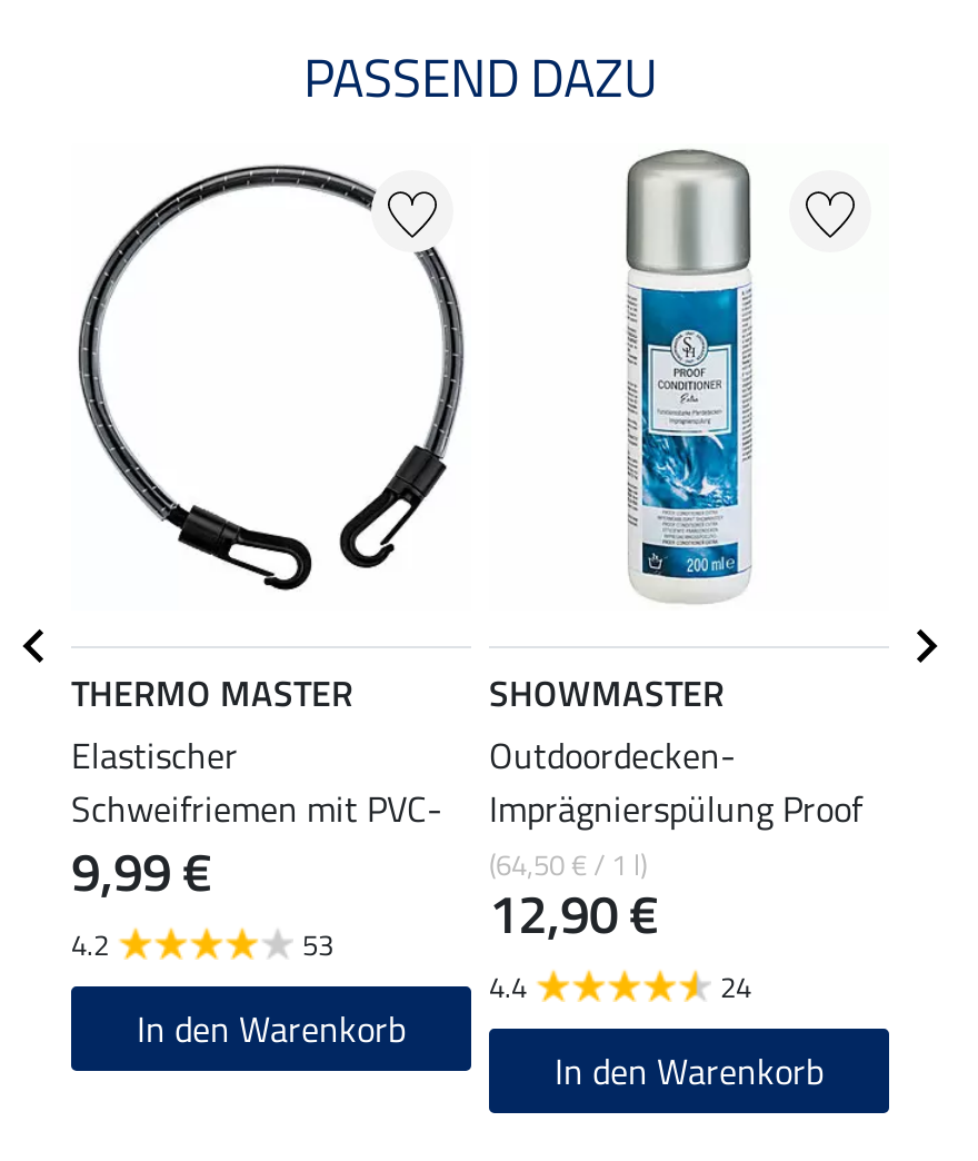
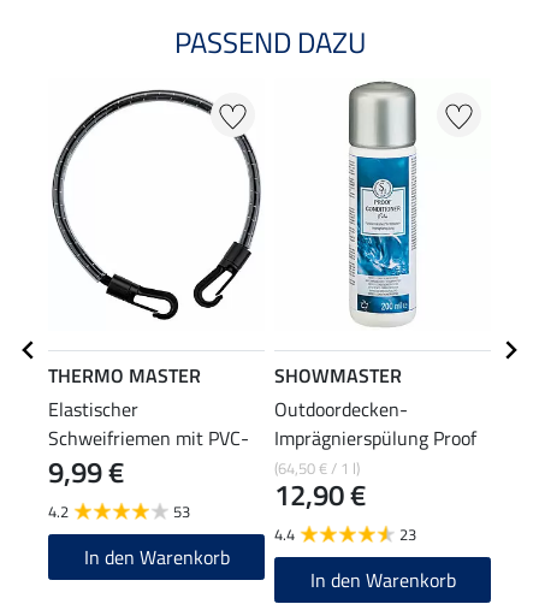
[720,965,751,1010] 24 -> [399,523,416,547] 23

